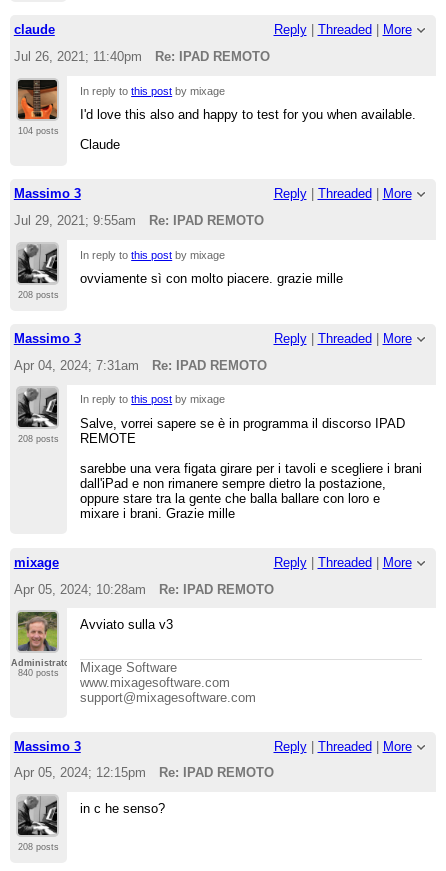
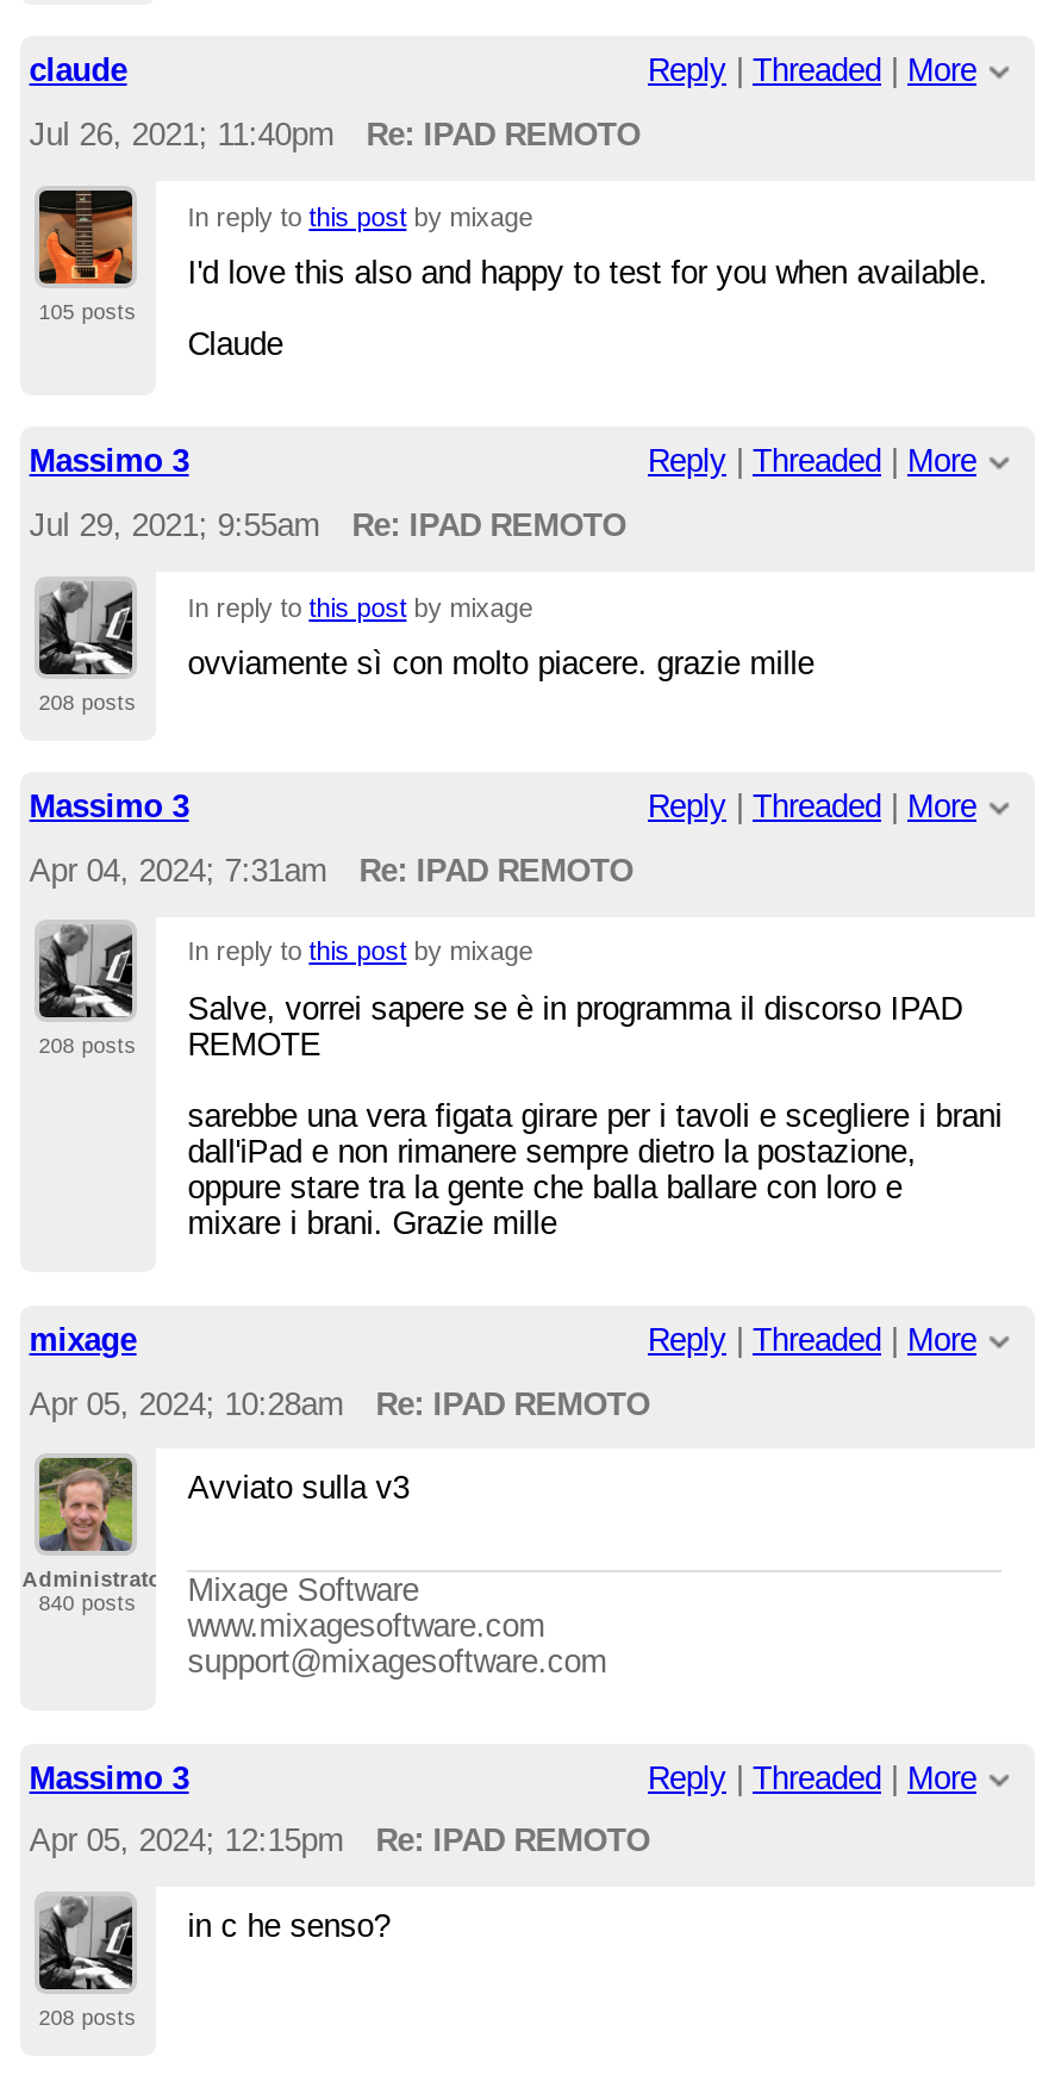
[18,126,59,136] 104 posts -> [39,299,136,323] 105 posts

